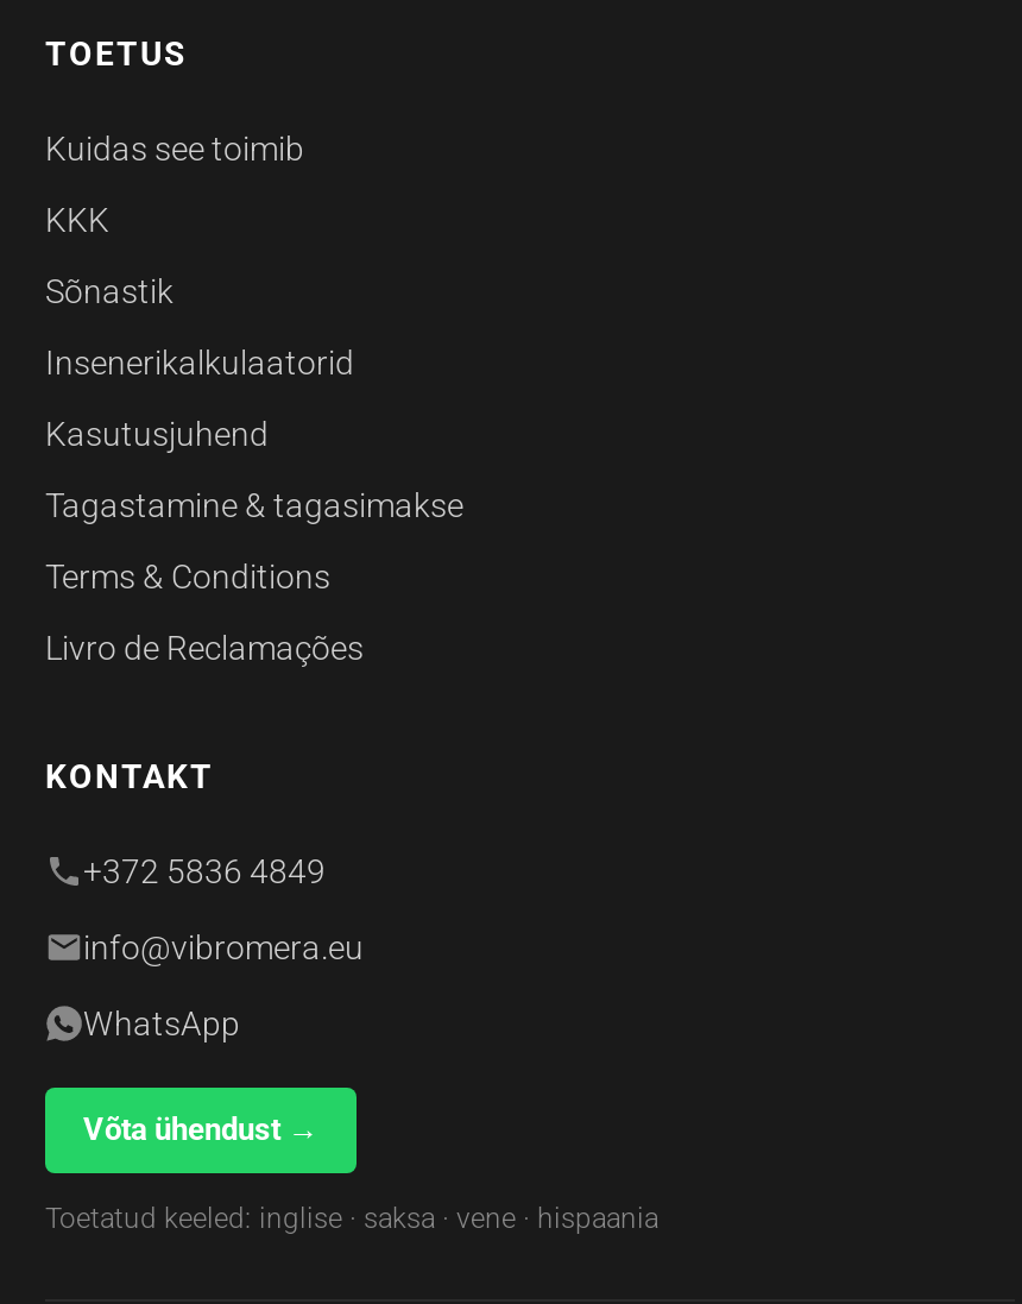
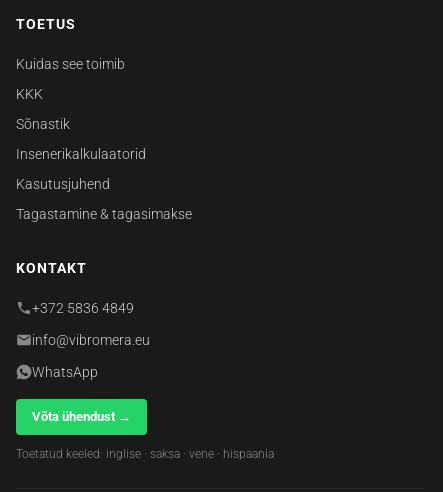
[45,557,364,667] Terms & Conditions | Livro de Reclamações -> none

